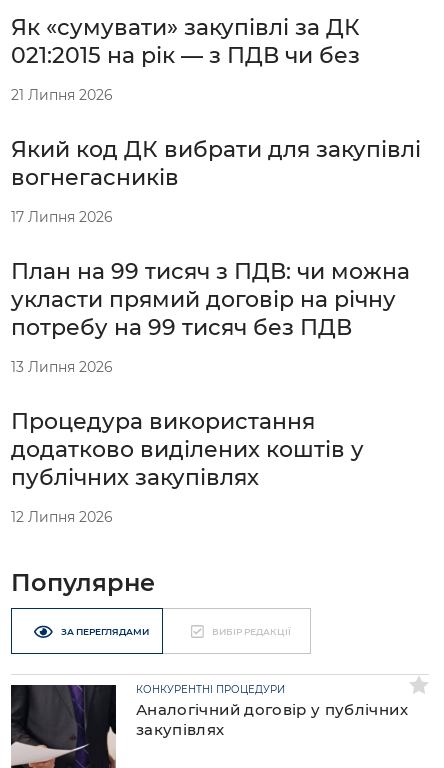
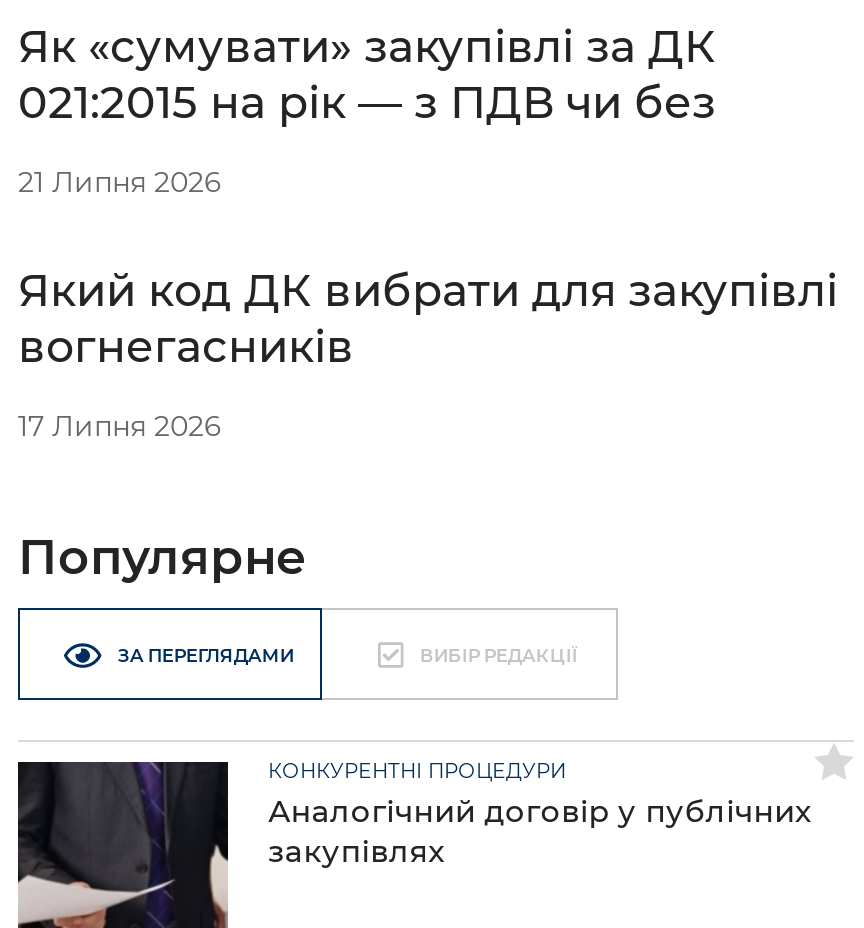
[11,258,410,526] План на 99 тисяч з ПДВ: чи можна | укласти прямий договір на річну | потребу на 99 тисяч без ПДВ | 13 Липня 2026 | Процедура використання | додатково виділених коштів у | публічних закупівлях | 12 Липня 2026 -> none

